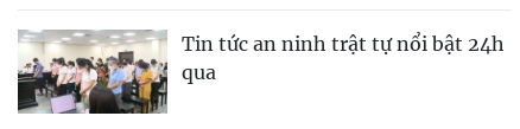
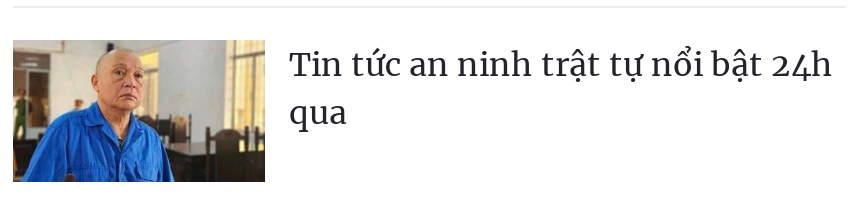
[17,30,169,115] [image] -> [11,40,267,184] [image]

